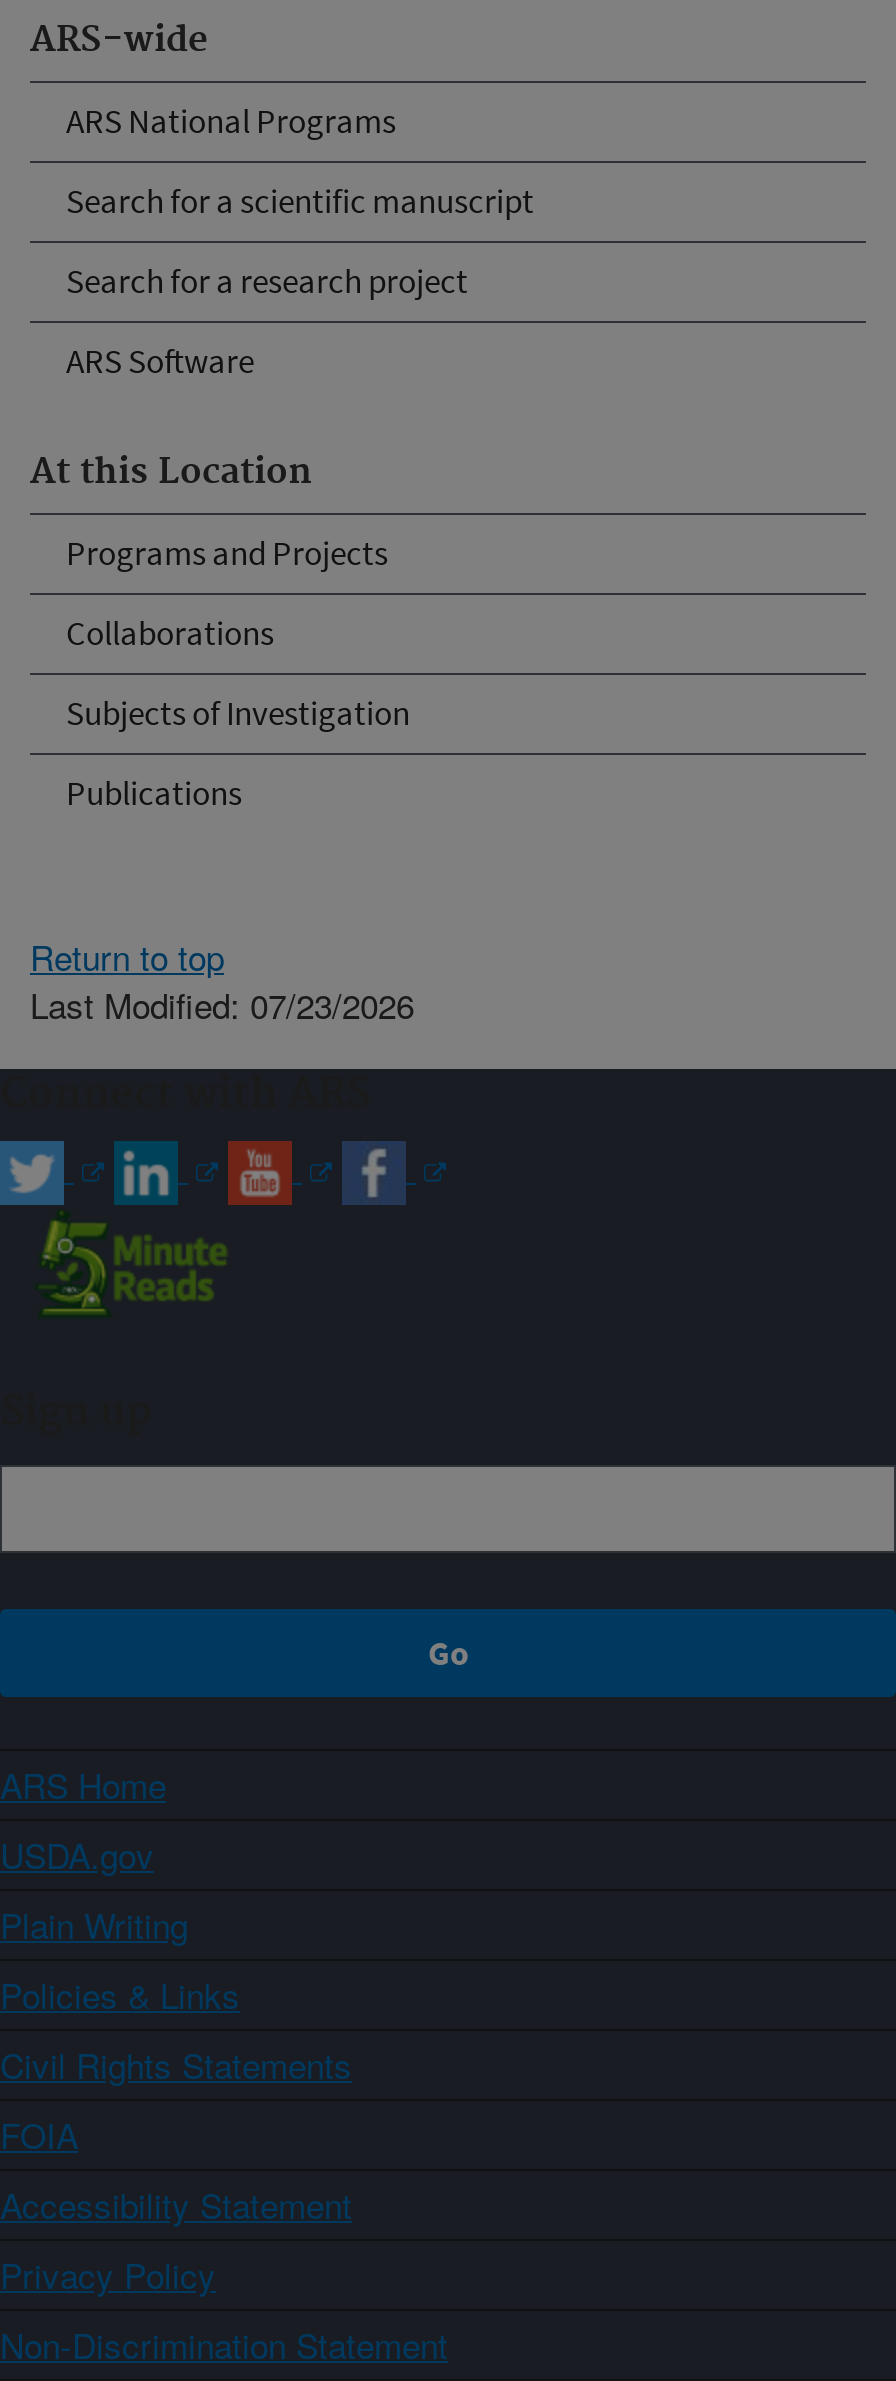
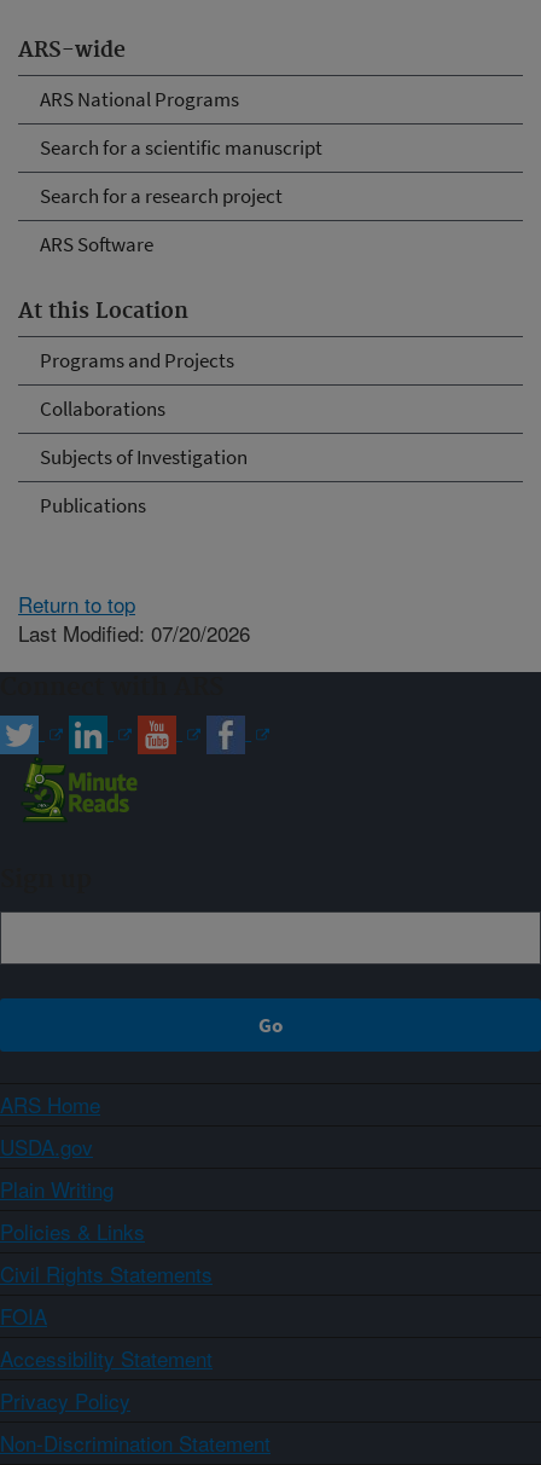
[30,978,414,1028] Last Modified: 07/23/2026 -> [18,617,250,647] Last Modified: 07/20/2026

